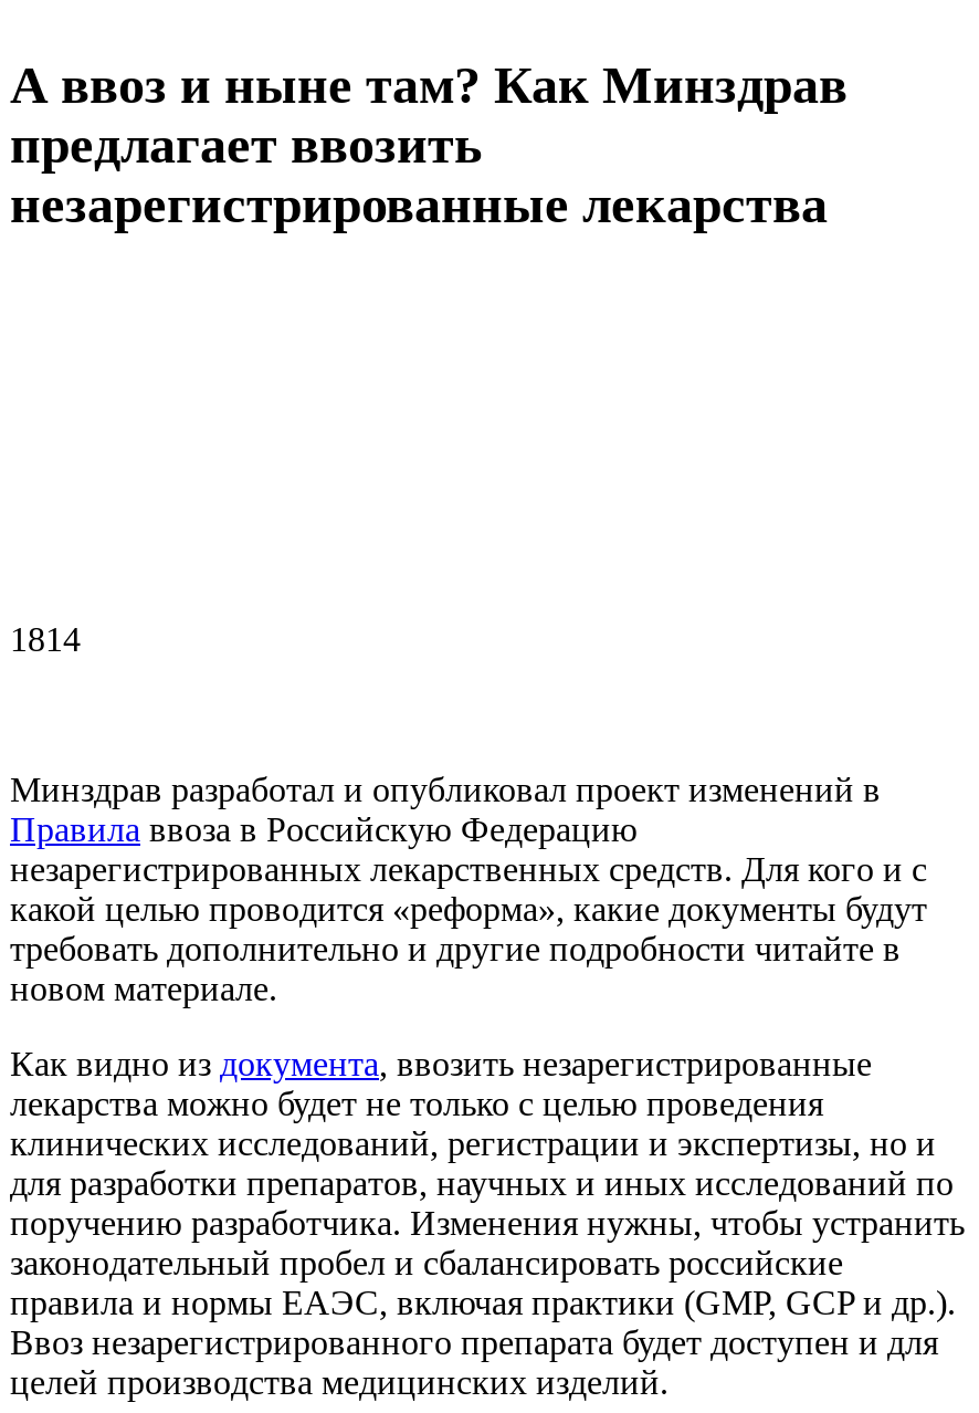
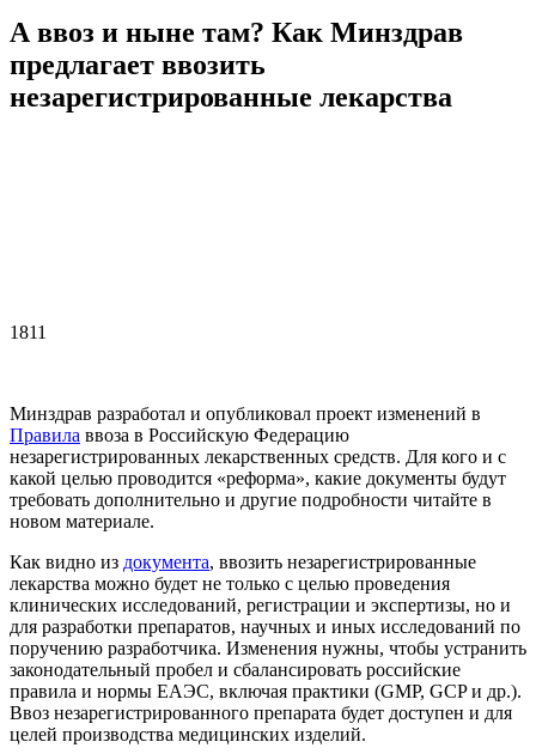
[10,620,81,658] 1814 -> [10,321,47,342] 1811

